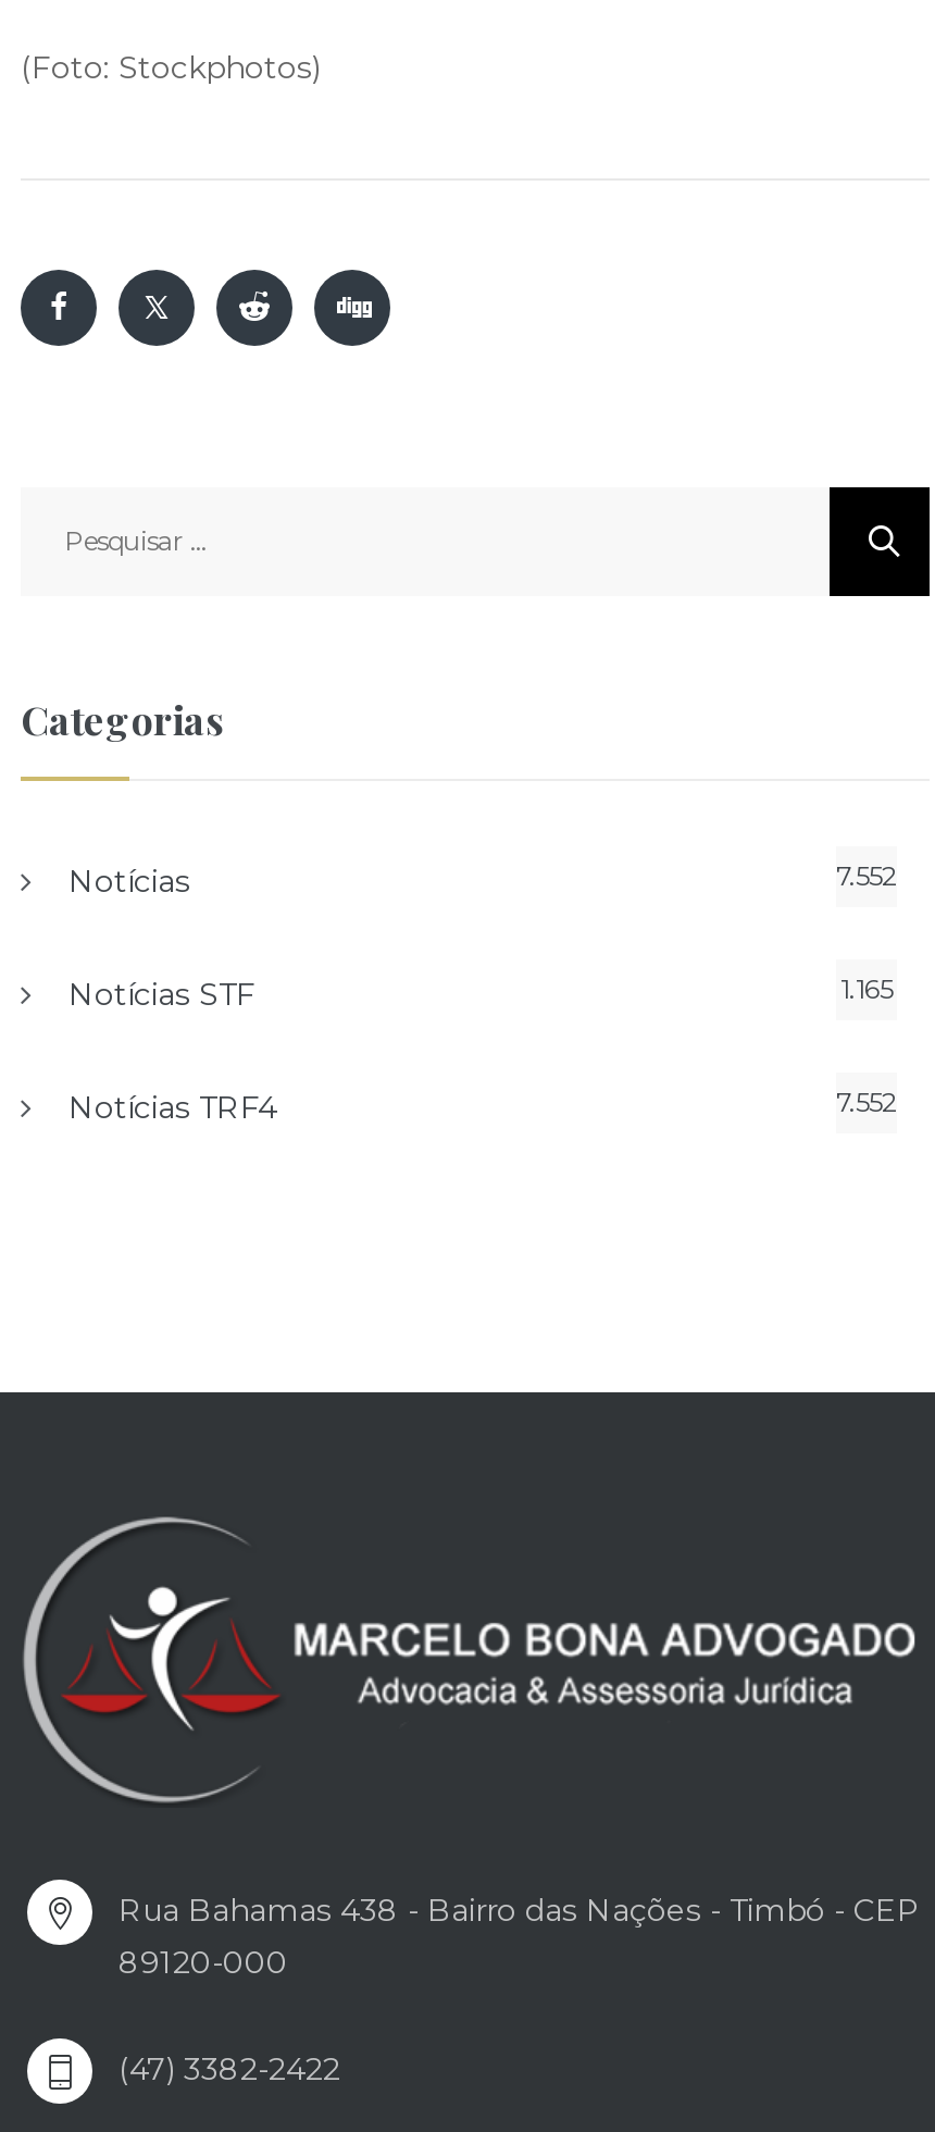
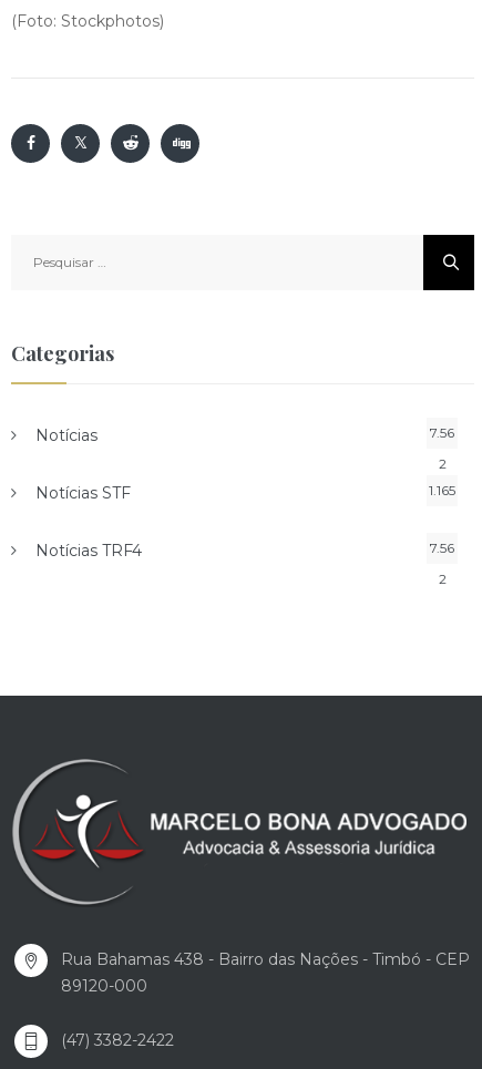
[836,860,897,892] 7.552 -> [430,424,454,472] 7.56 | 2
[836,1086,897,1118] 7.552 -> [430,540,454,587] 7.56 | 2

